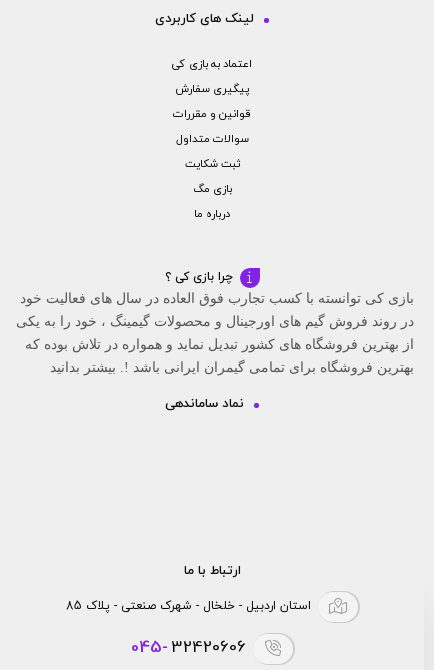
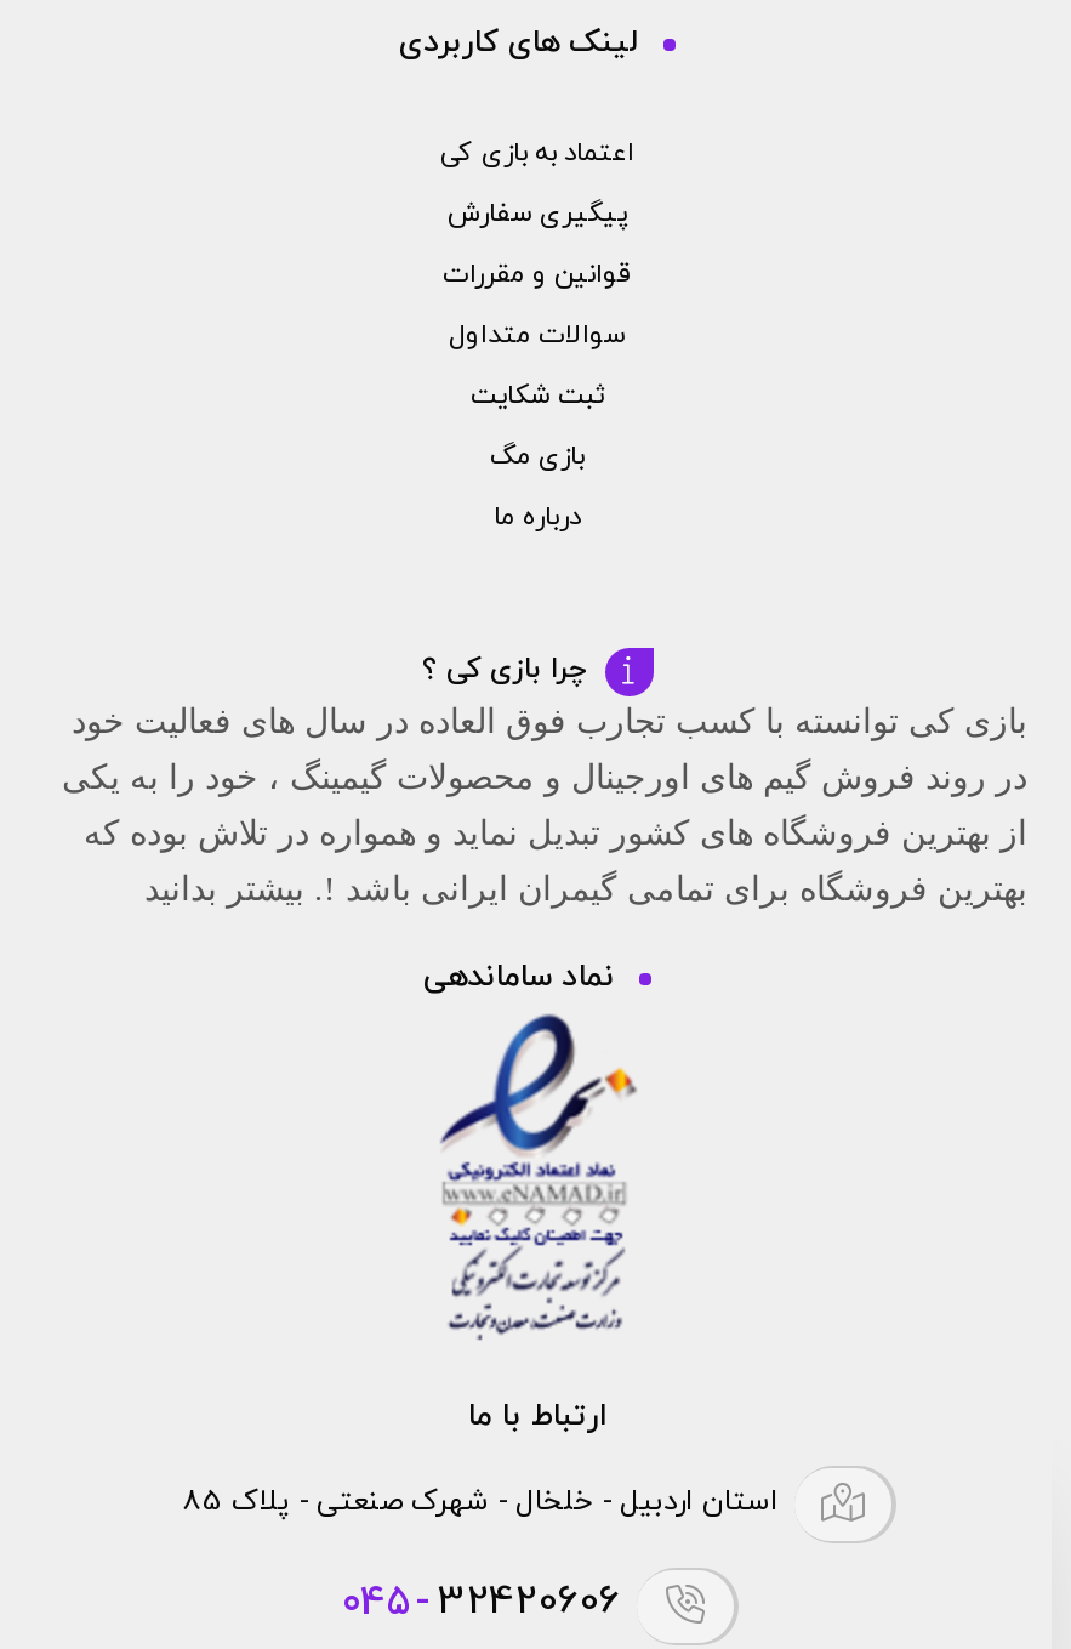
none -> [438,1011,639,1343] [image]

